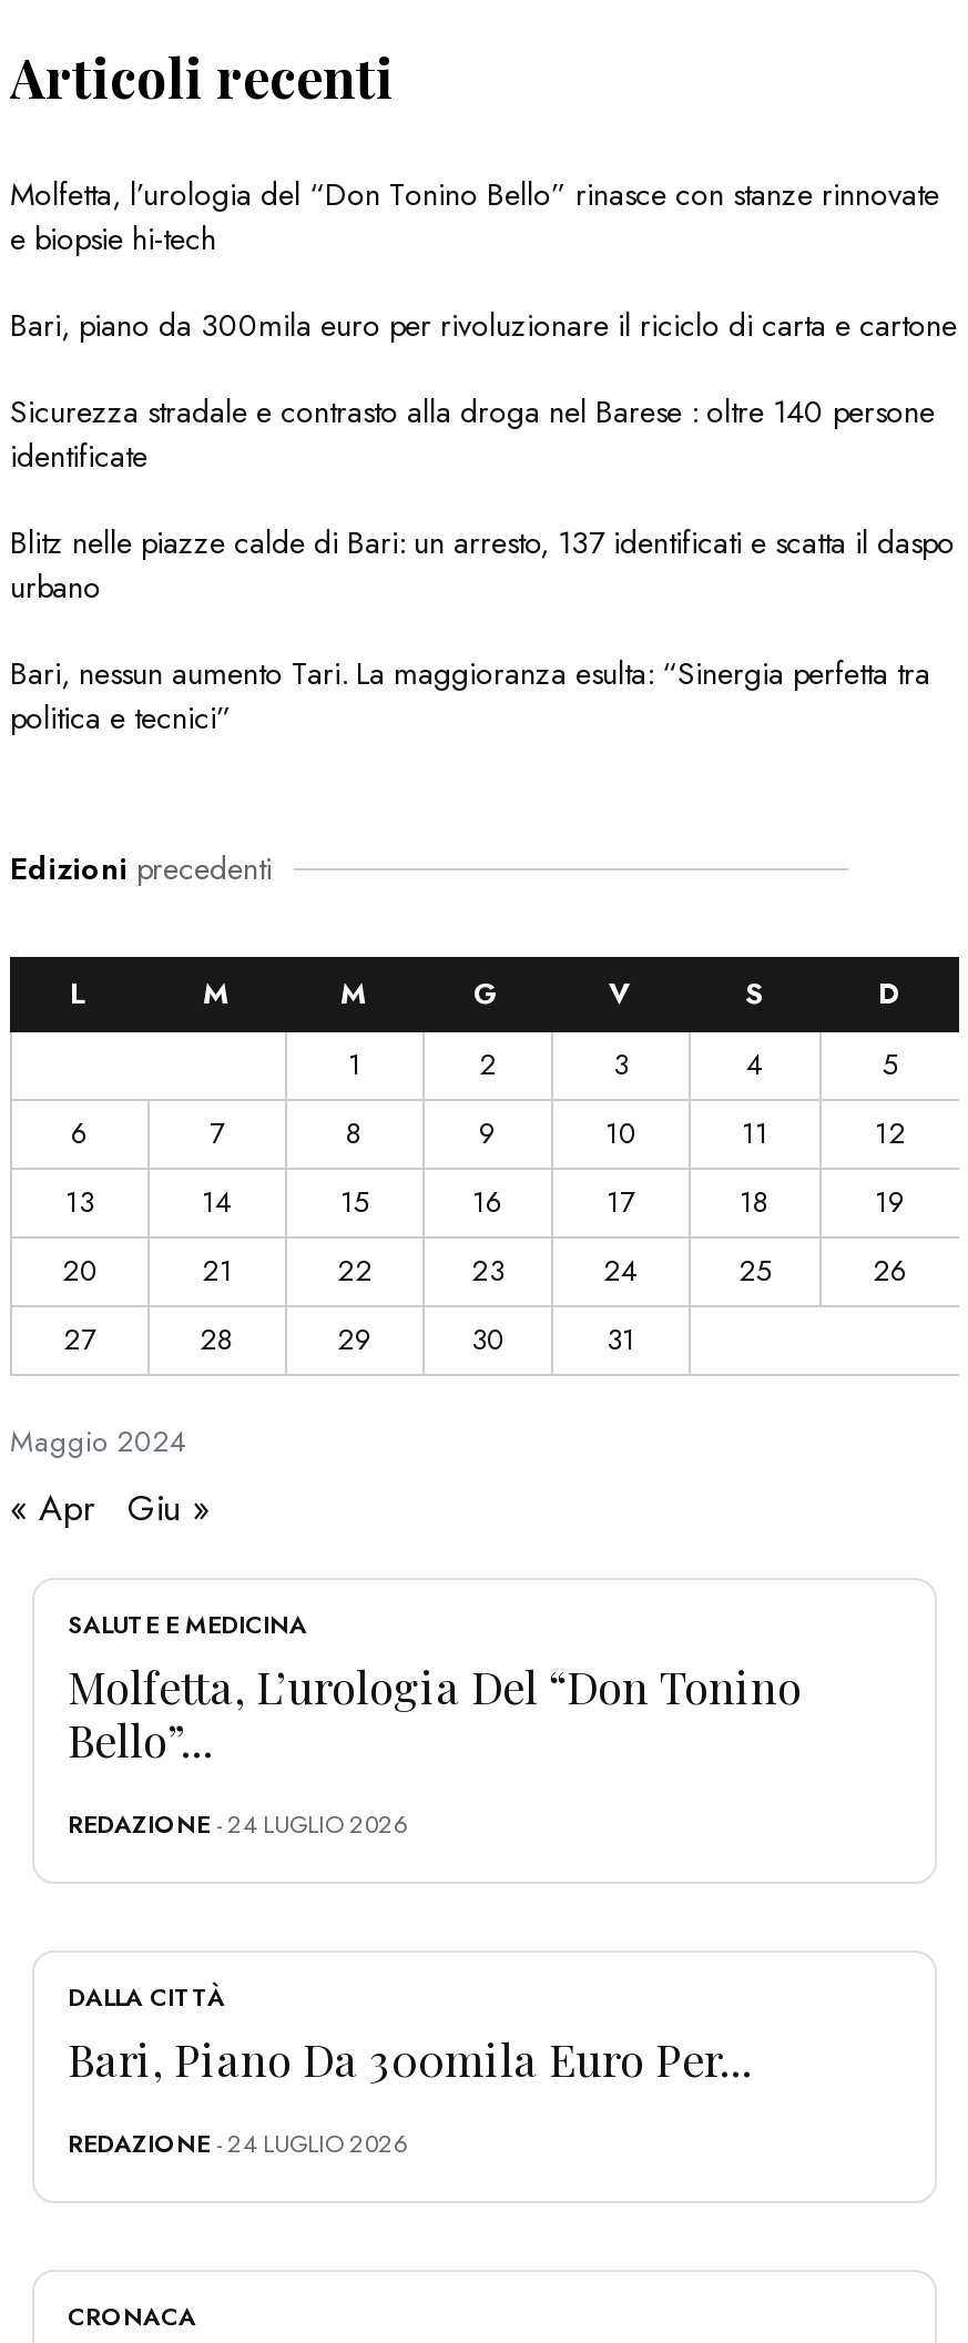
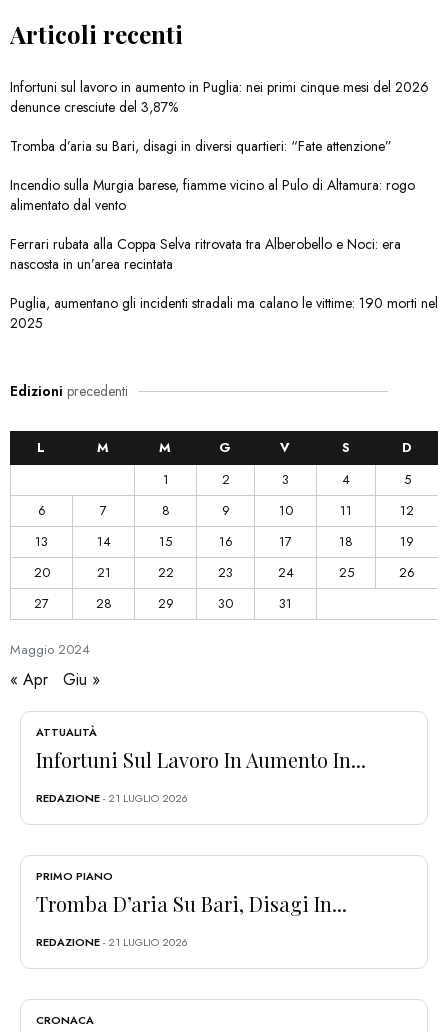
[10,173,939,261] Molfetta, l’urologia del “Don Tonino Bello” rinasce con stanze rinnovate | e biopsie hi-tech -> [10,77,429,117] Infortuni sul lavoro in aumento in Puglia: nei primi cinque mesi del 2026 | denunce cresciute del 3,87%
[10,304,957,348] Bari, piano da 300mila euro per rivoluzionare il riciclo di carta e cartone -> [10,136,392,156] Tromba d’aria su Bari, disagi in diversi quartieri: “Fate attenzione”
[10,390,935,479] Sicurezza stradale e contrasto alla droga nel Barese : oltre 140 persone | identificate -> [10,175,415,215] Incendio sulla Murgia barese, fiamme vicino al Pulo di Altamura: rogo | alimentato dal vento
[10,521,955,610] Blitz nelle piazze calde di Bari: un arresto, 137 identificati e scatta il daspo | urbano -> [10,234,401,274] Ferrari rubata alla Coppa Selva ritrovata tra Alberobello e Noci: era | nascosta in un’area recintata
[10,652,930,740] Bari, nessun aumento Tari. La maggioranza esulta: “Sinergia perfetta tra | politica e tecnici” -> [10,293,438,333] Puglia, aumentano gli incidenti stradali ma calano le vittime: 190 morti nel | 2025
[68,1607,802,1768] SALUTE E MEDICINA | Molfetta, L’urologia Del “Don Tonino | Bello”... -> [36,724,366,773] ATTUALITÀ | Infortuni Sul Lavoro In Aumento In...
[68,1806,407,1842] REDAZIONE - 24 LUGLIO 2026 -> [36,790,188,806] REDAZIONE - 21 LUGLIO 2026
[68,1979,753,2088] DALLA CITTÀ | Bari, Piano Da 300mila Euro Per... -> [36,868,347,917] PRIMO PIANO | Tromba D’aria Su Bari, Disagi In...
[68,2125,407,2161] REDAZIONE - 24 LUGLIO 2026 -> [36,934,188,950] REDAZIONE - 21 LUGLIO 2026

